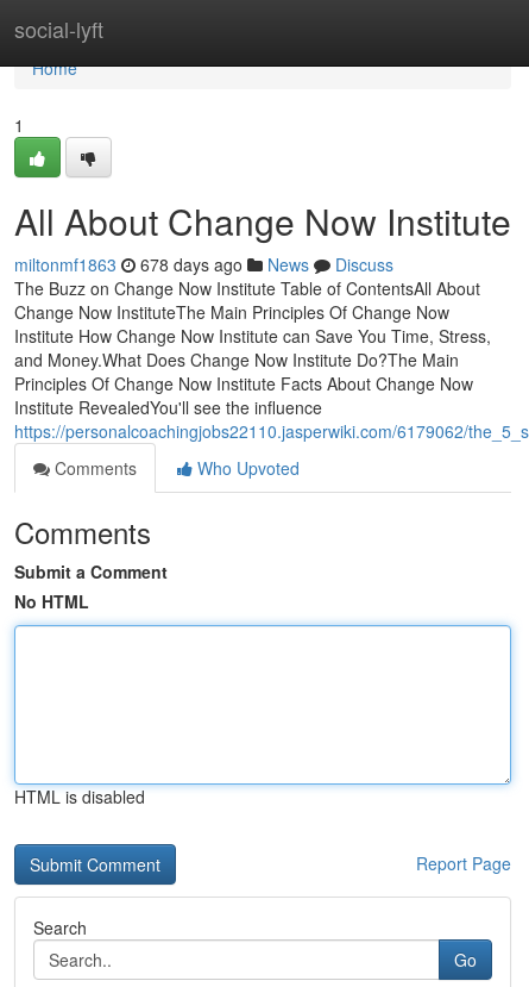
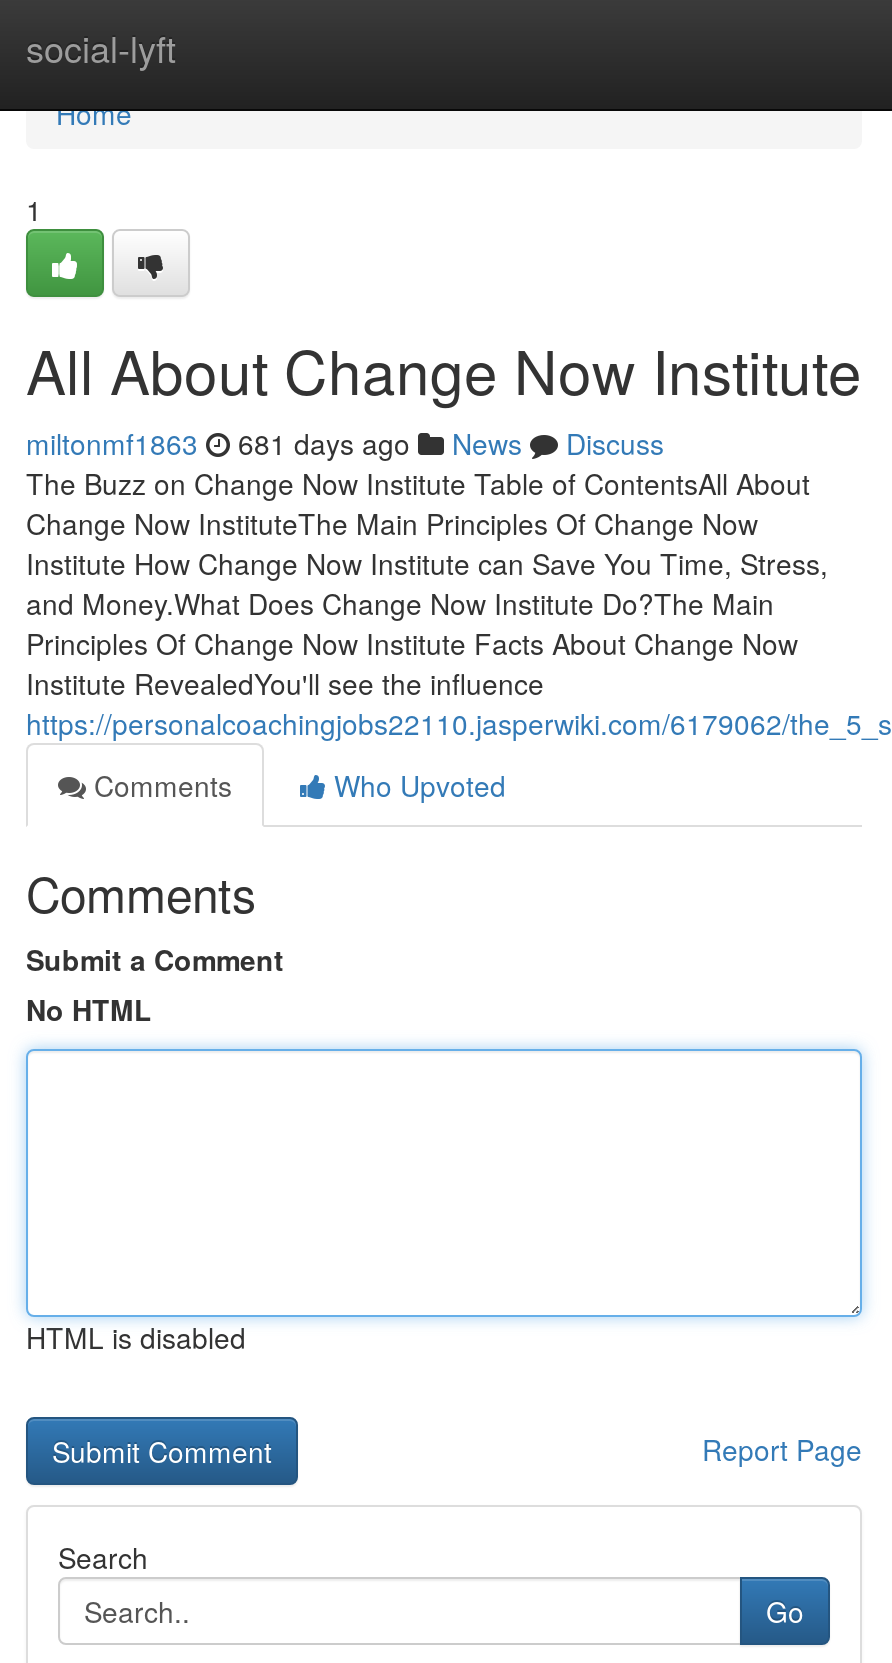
[14,252,393,276] miltonmf1863 678 days ago News Discuss -> [26,423,664,463] miltonmf1863 681 days ago News Discuss

